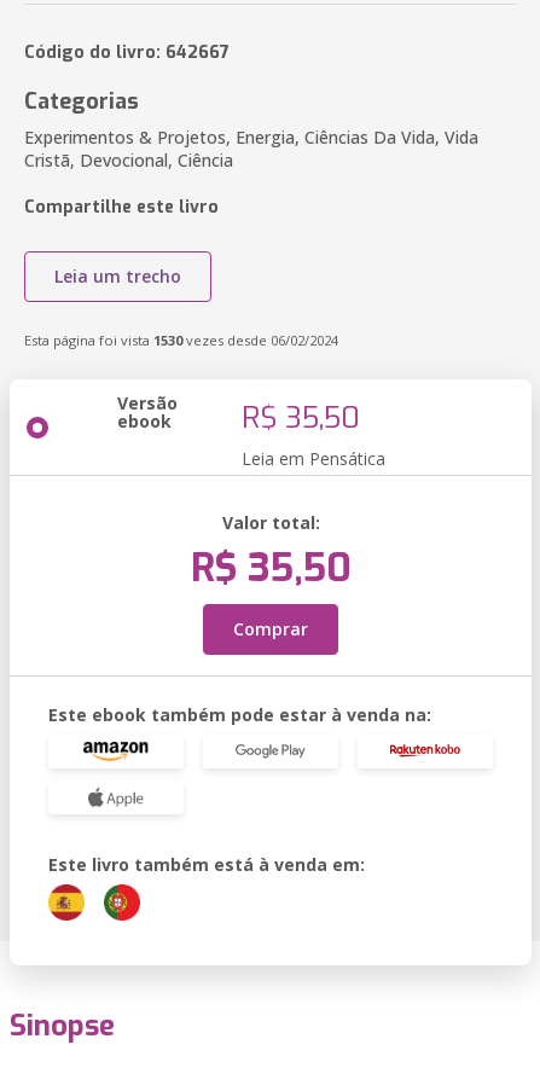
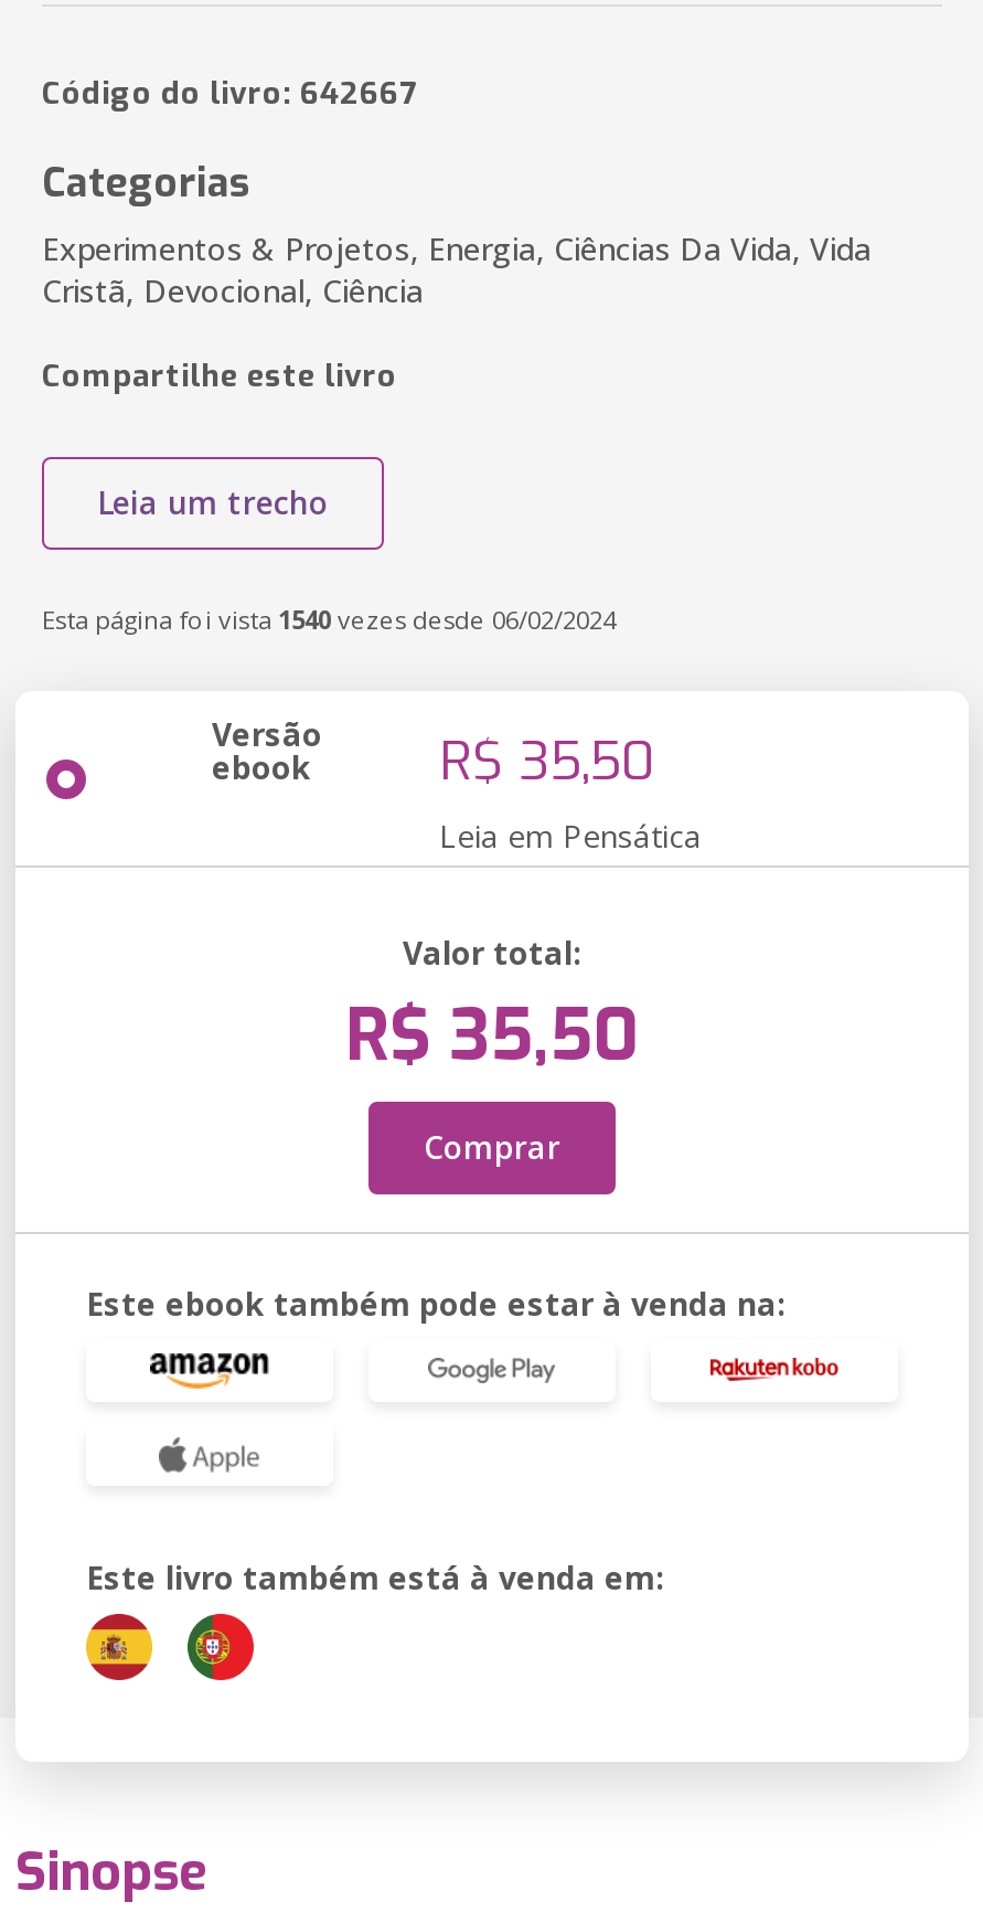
[24,331,338,349] Esta página foi vista 1530 vezes desde 06/02/2024 -> [42,603,616,636] Esta página foi vista 1540 vezes desde 06/02/2024

